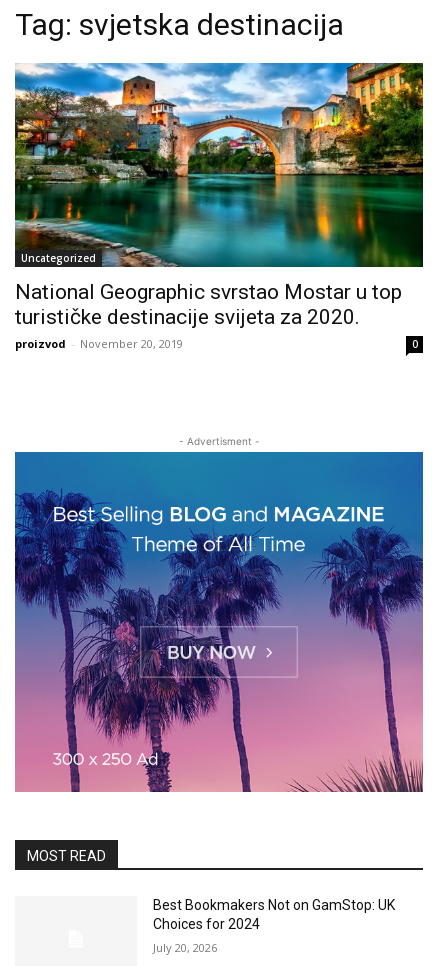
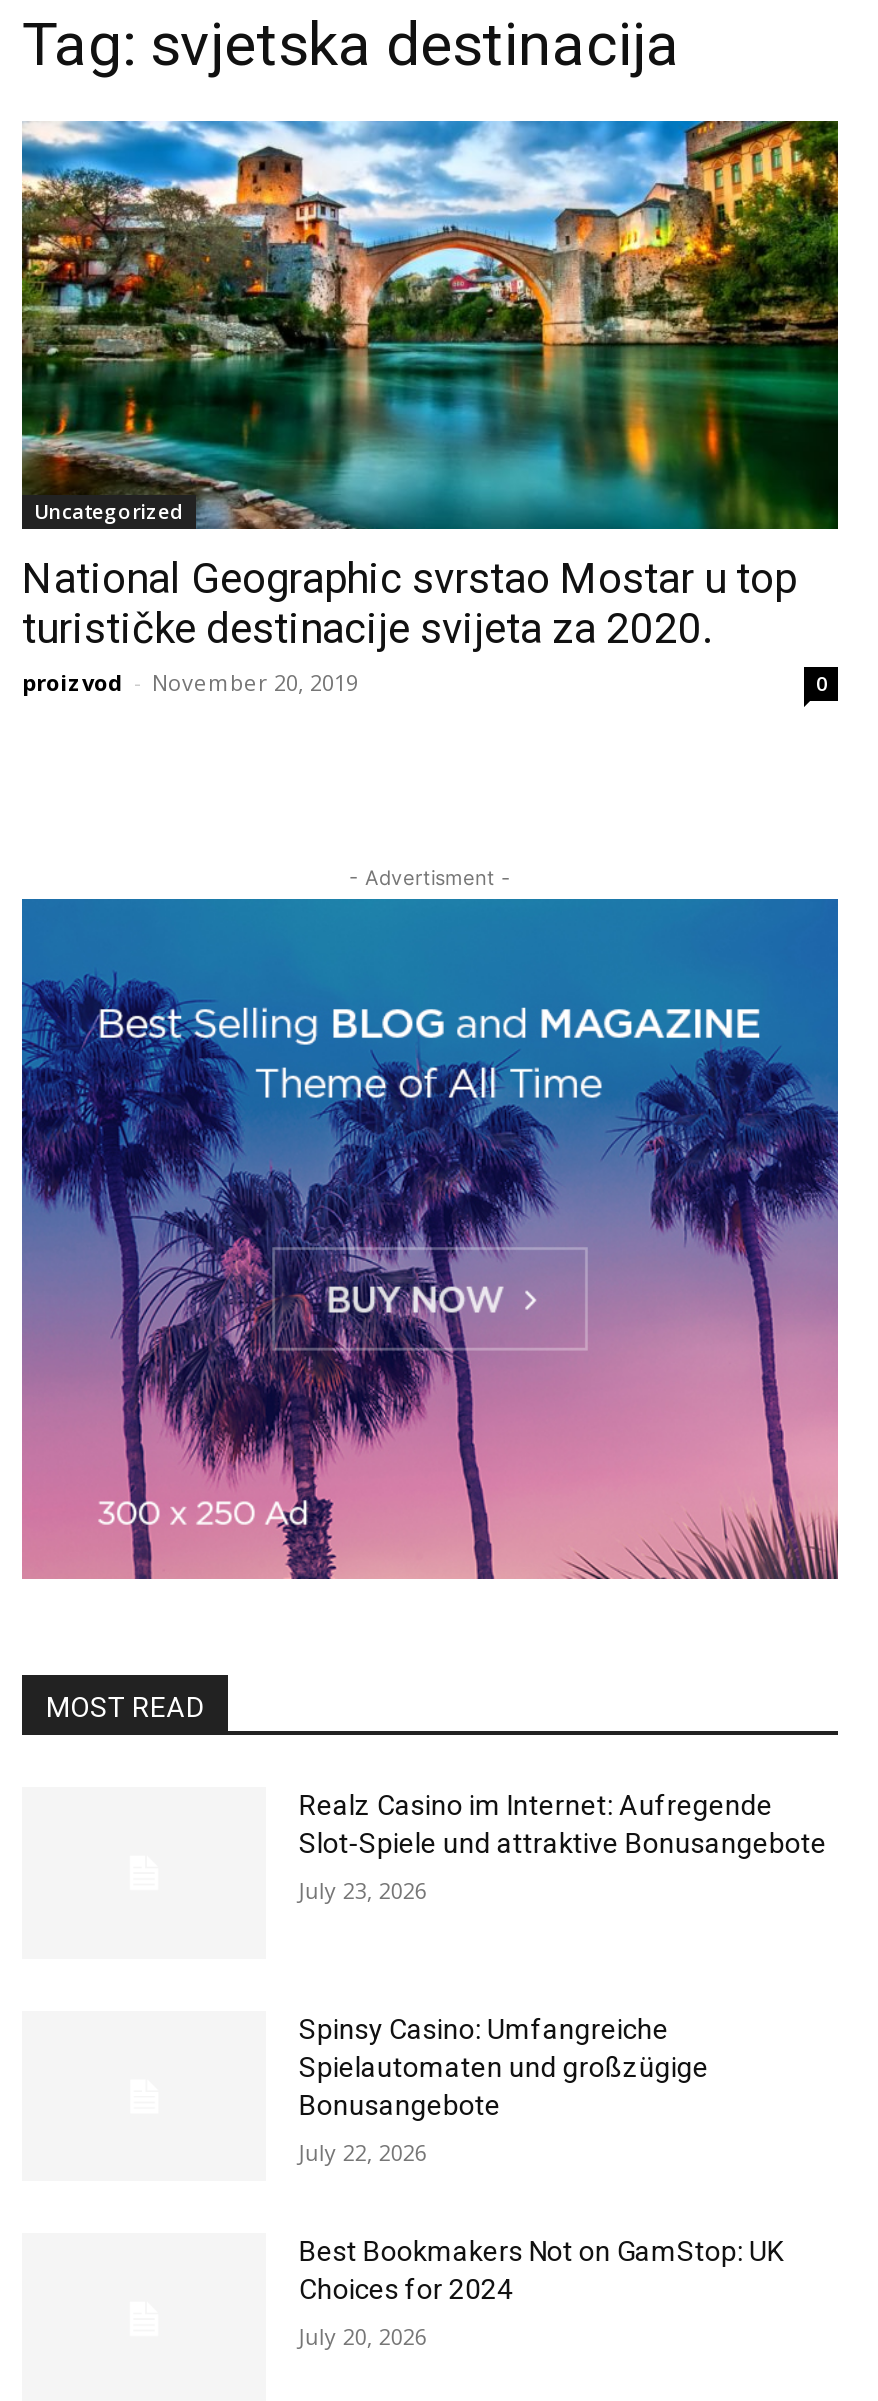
none -> [299,1789,827,1905] Realz Casino im Internet: Aufregende | Slot-Spiele und attraktive Bonusangebote | July 23, 2026
none -> [299,2012,709,2166] Spinsy Casino: Umfangreiche | Spielautomaten und großzügige | Bonusangebote | July 22, 2026

